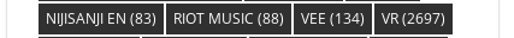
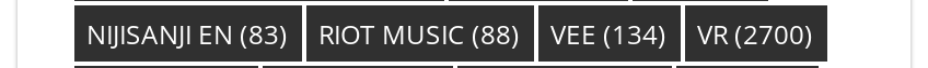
[45,9,445,29] NIJISANJI EN (83) RIOT MUSIC (88) VEE (134) VR (2697) -> [86,16,813,53] NIJISANJI EN (83) RIOT MUSIC (88) VEE (134) VR (2700)

